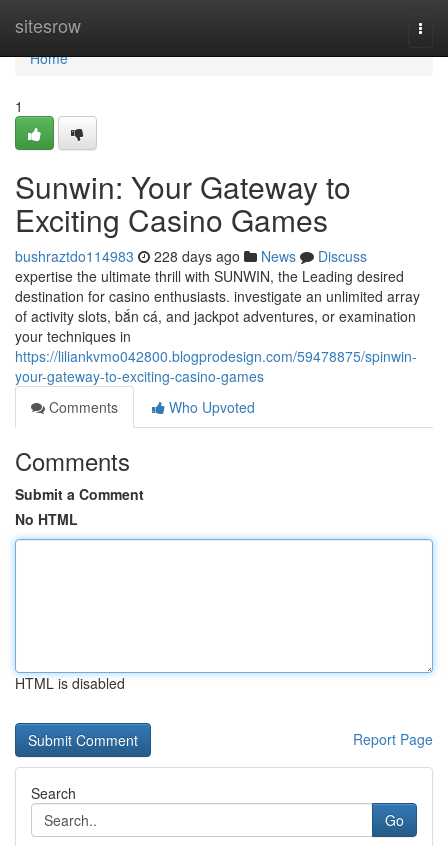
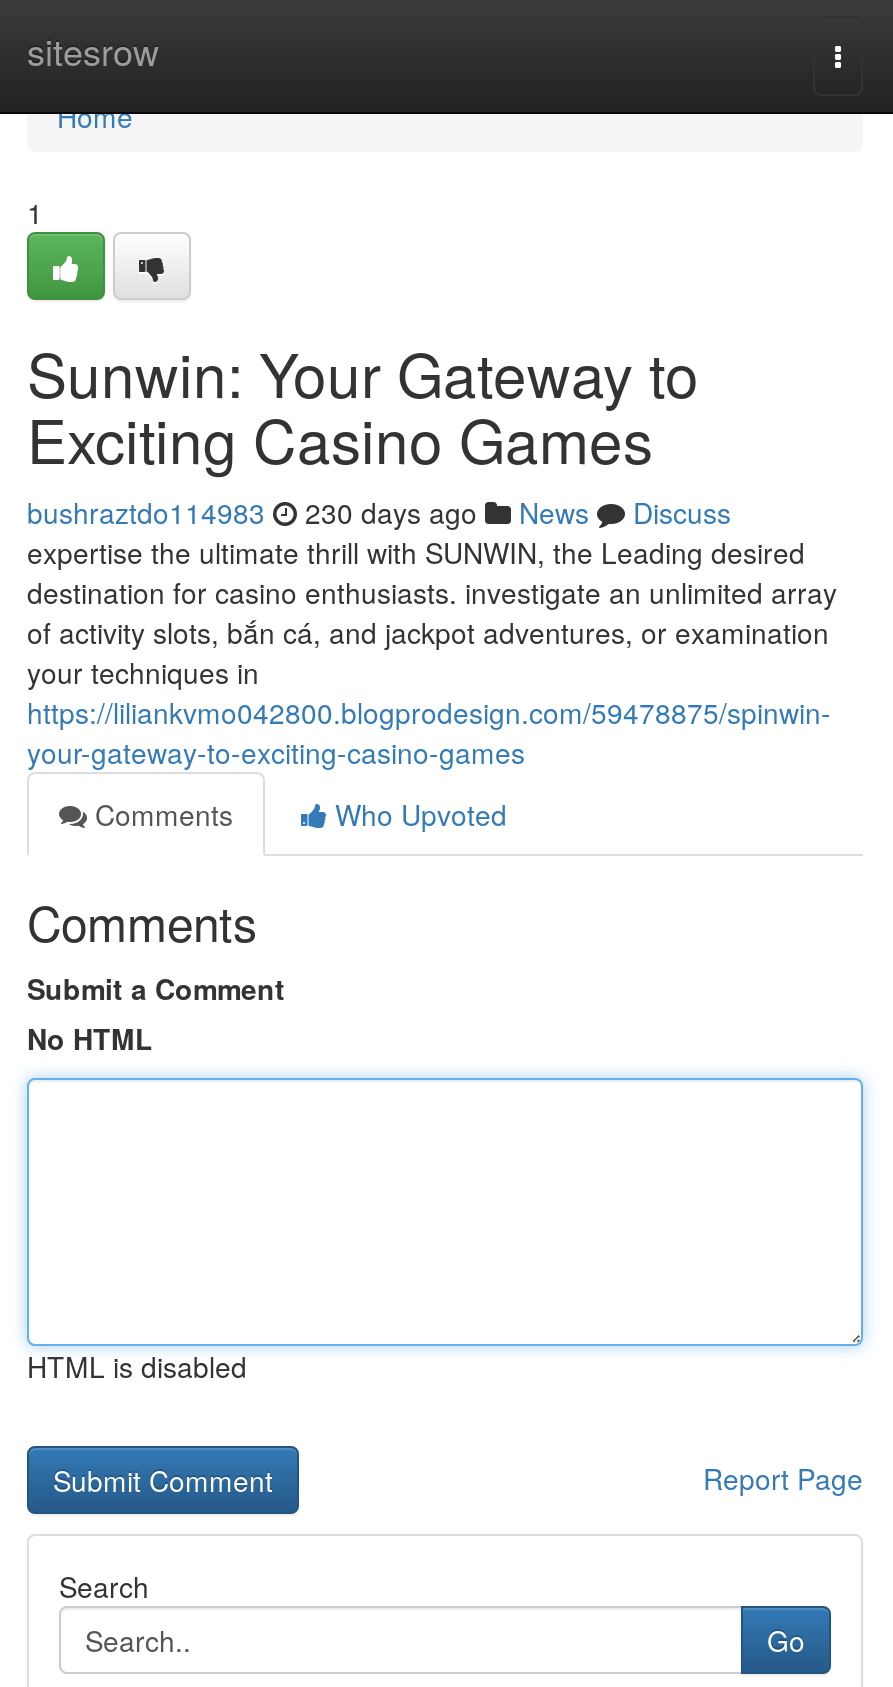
[15,246,367,266] bushraztdo114983 228 days ago News Discuss -> [27,492,731,532] bushraztdo114983 230 days ago News Discuss

